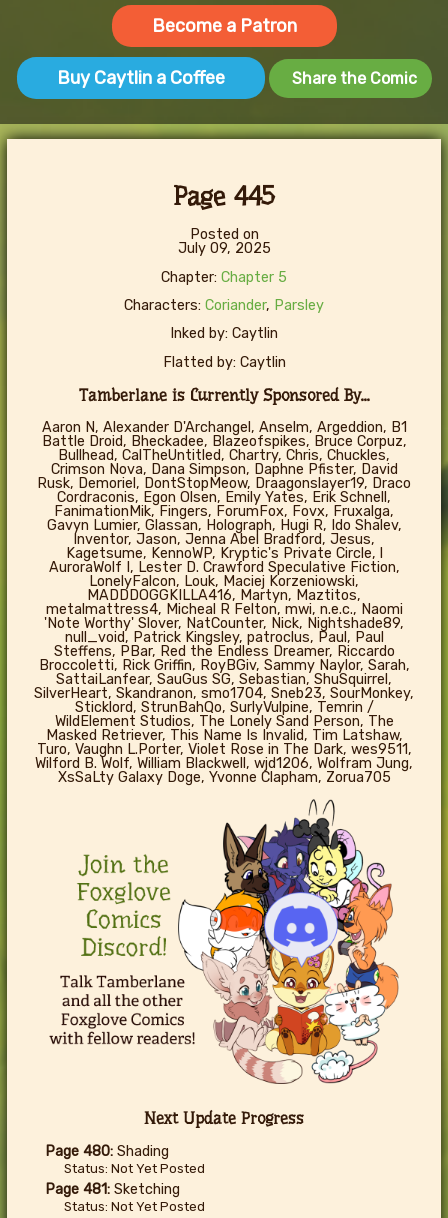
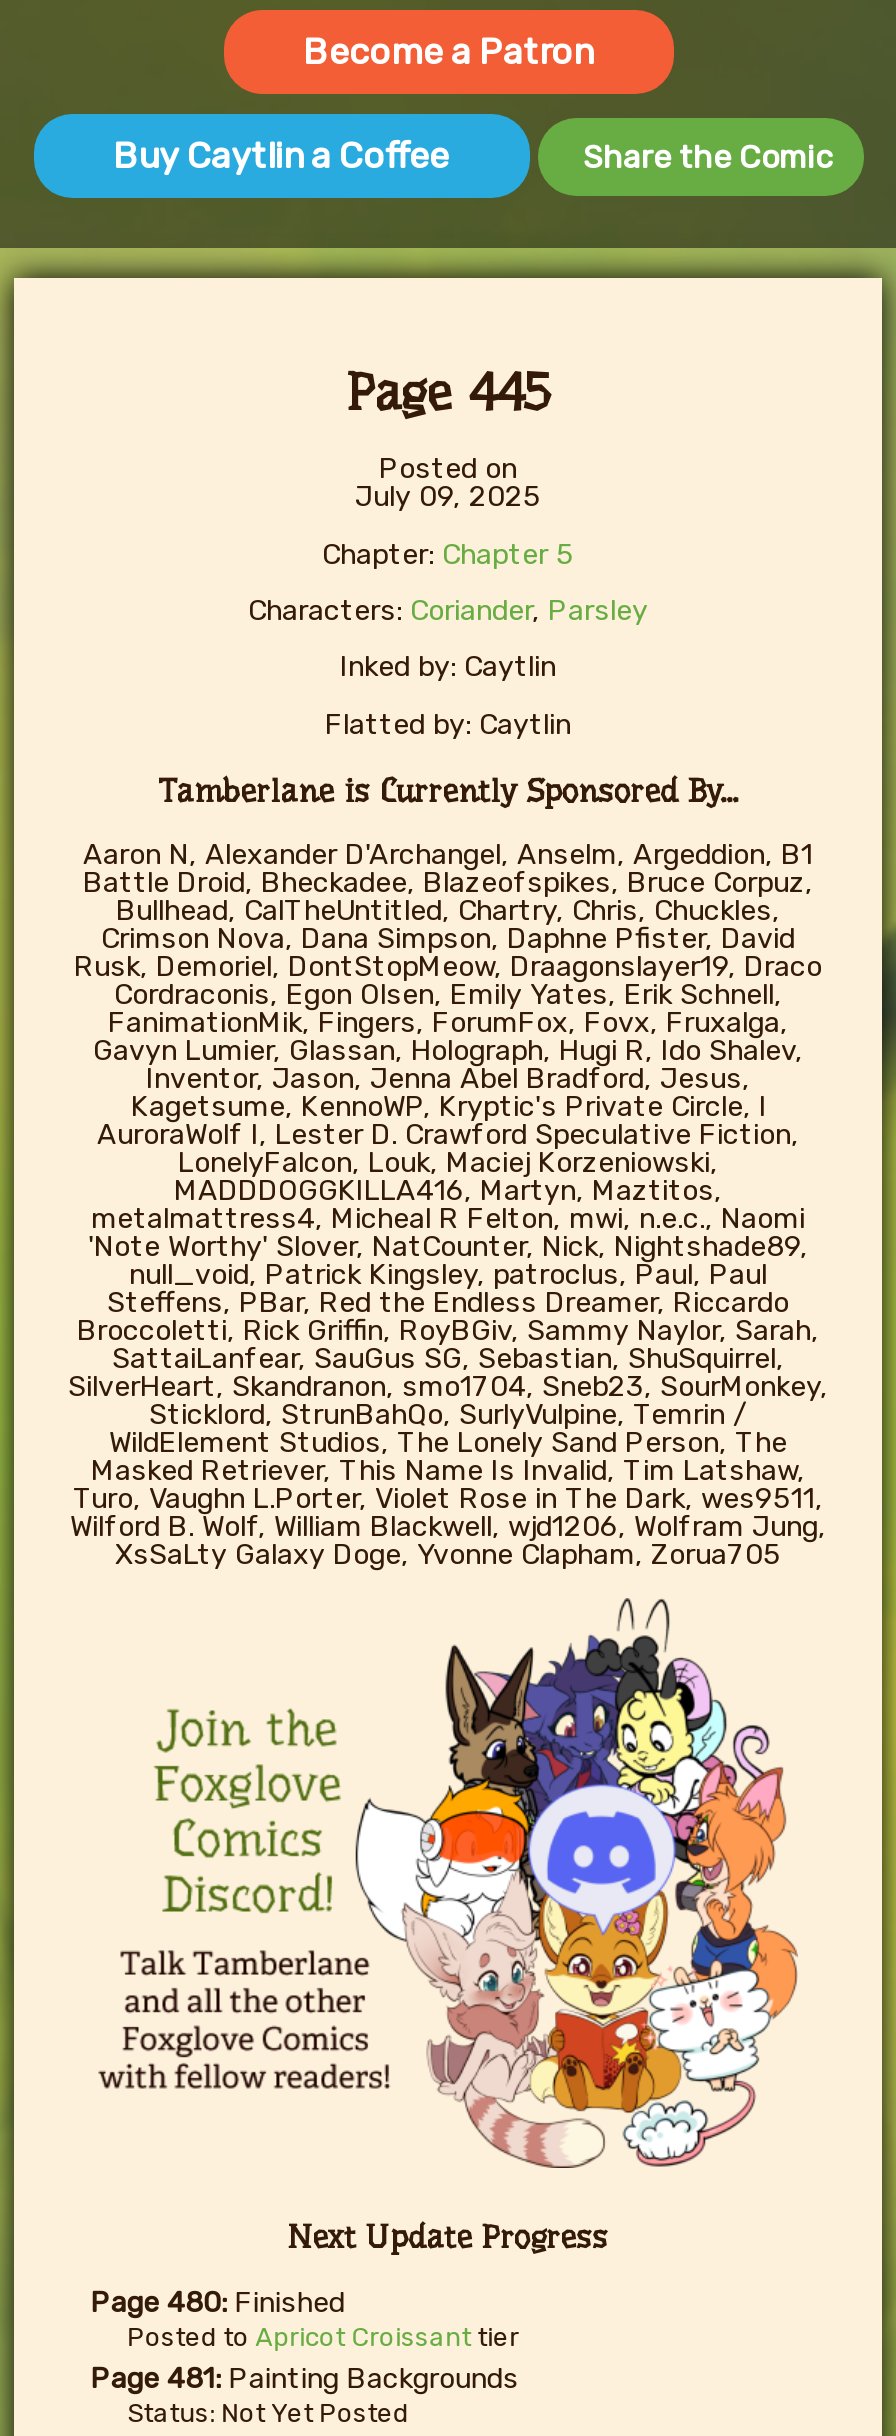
[45,1142,205,1197] Page 480: Shading | Status: Not Yet Posted | Page 481: Sketching -> [91,2285,519,2395] Page 480: Finished | Posted to Apricot Croissant tier | Page 481: Painting Backgrounds

